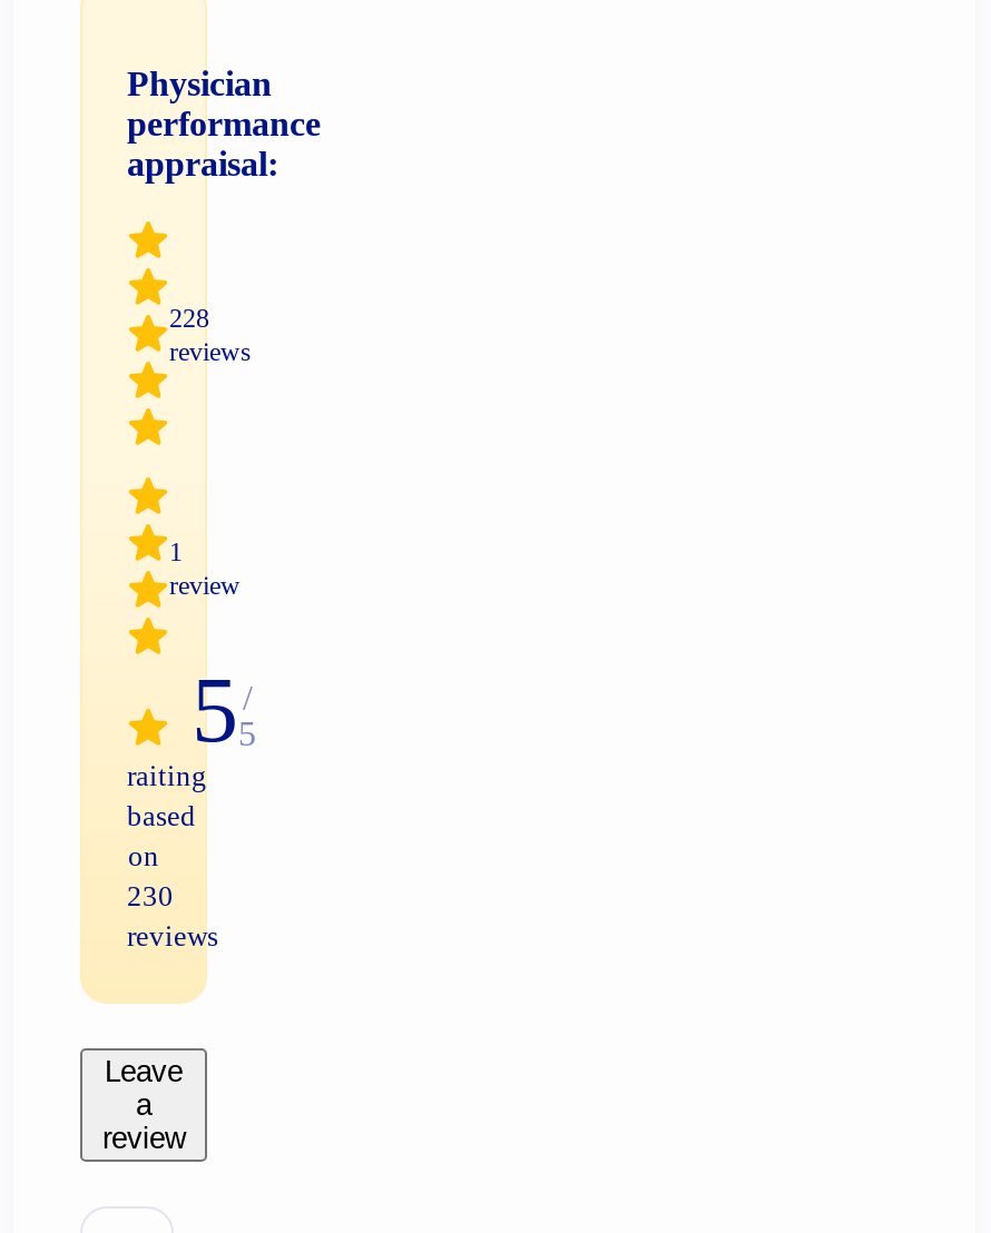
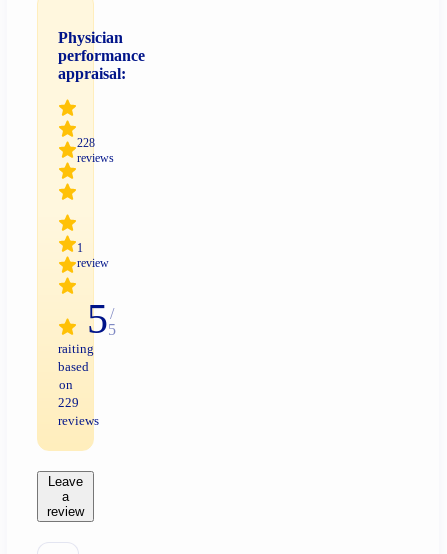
[127,879,174,912] 230 -> [58,395,79,410] 229

